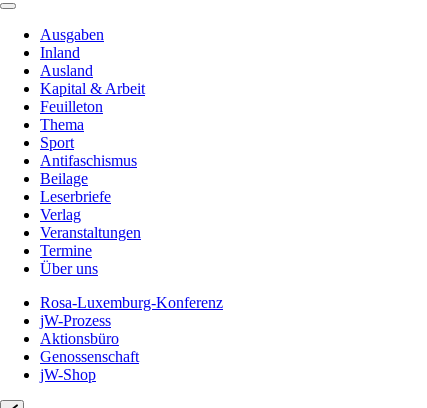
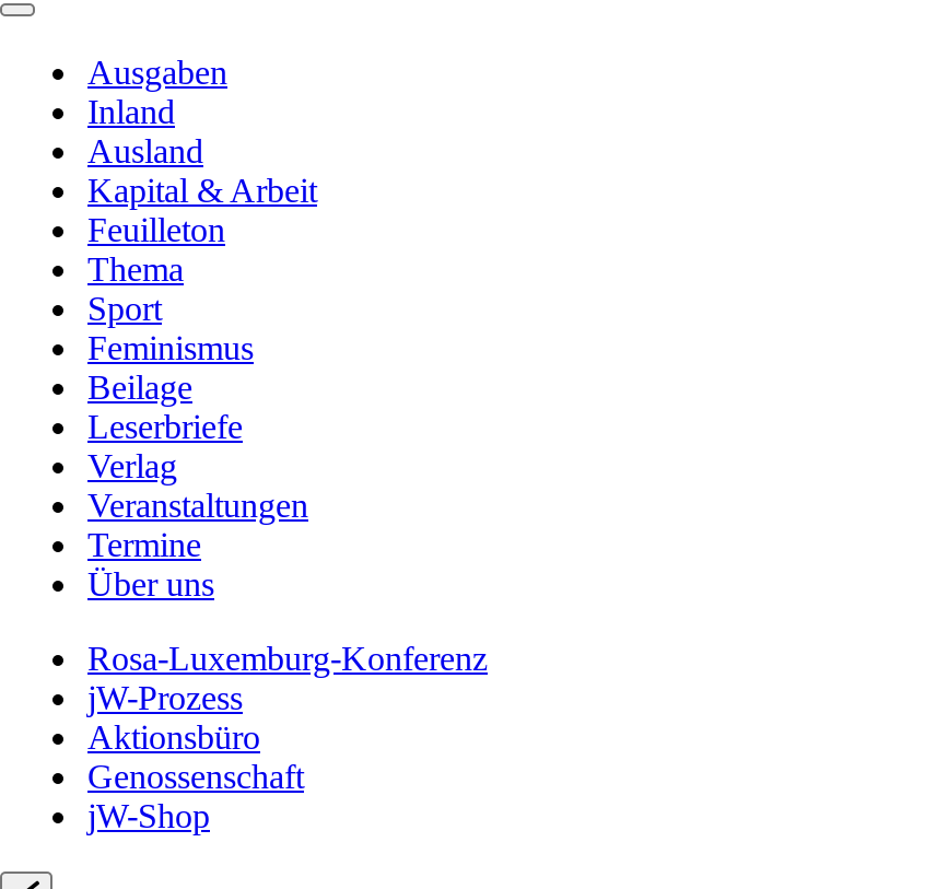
[40,152,137,169] Antifaschismus -> [87,329,254,366] Feminismus

